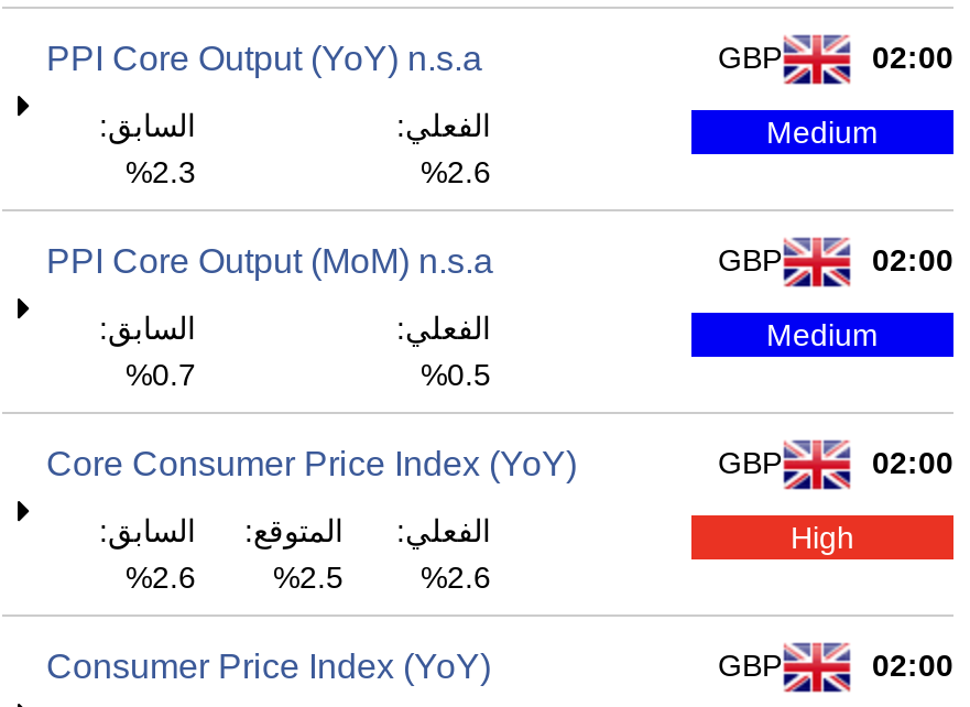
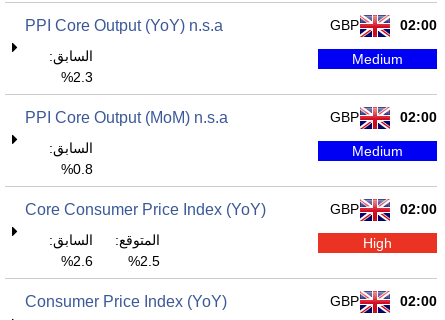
[396,108,491,189] الفعلي: | 2.6% -> none
[396,311,491,392] الفعلي: | 0.5% -> none
[152,357,196,392] 0.7% -> [73,161,93,177] 0.8%
[396,513,491,595] الفعلي: | 2.6% -> none

